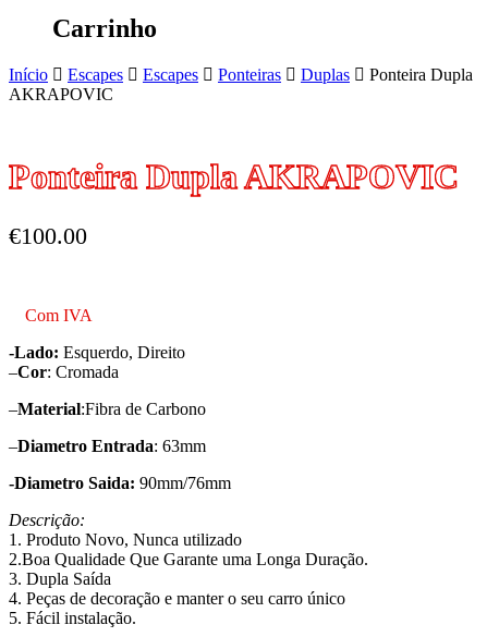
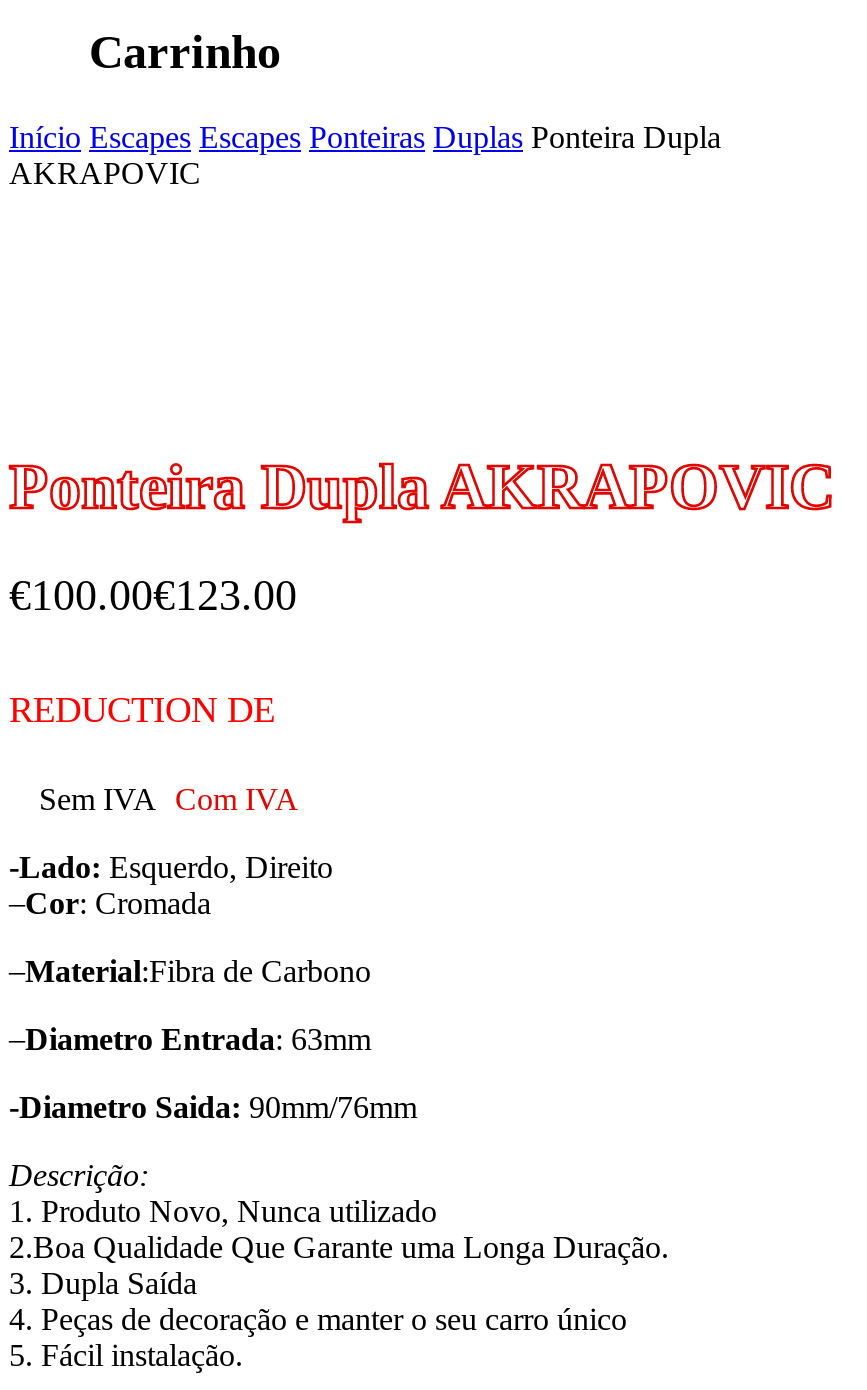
[9,222,93,324] €100.00 | Com IVA -> [9,570,299,816] €100.00€123.00 | REDUCTION DE | Sem IVA Com IVA

